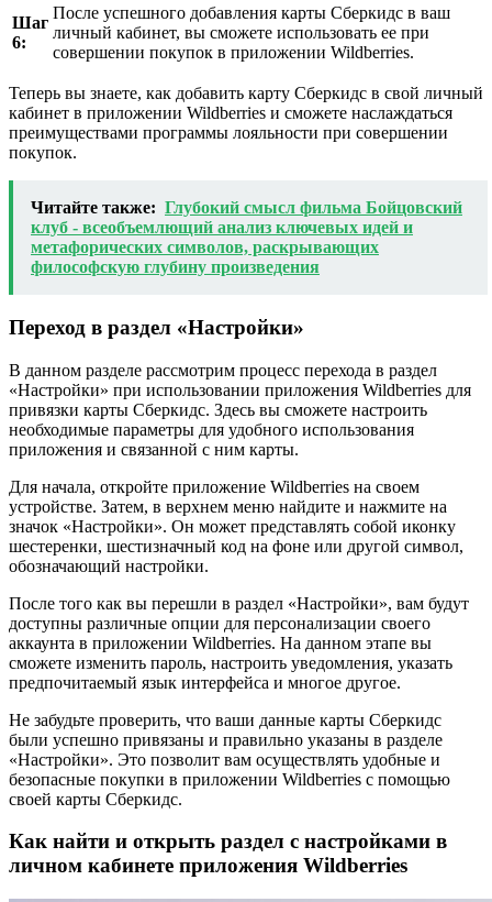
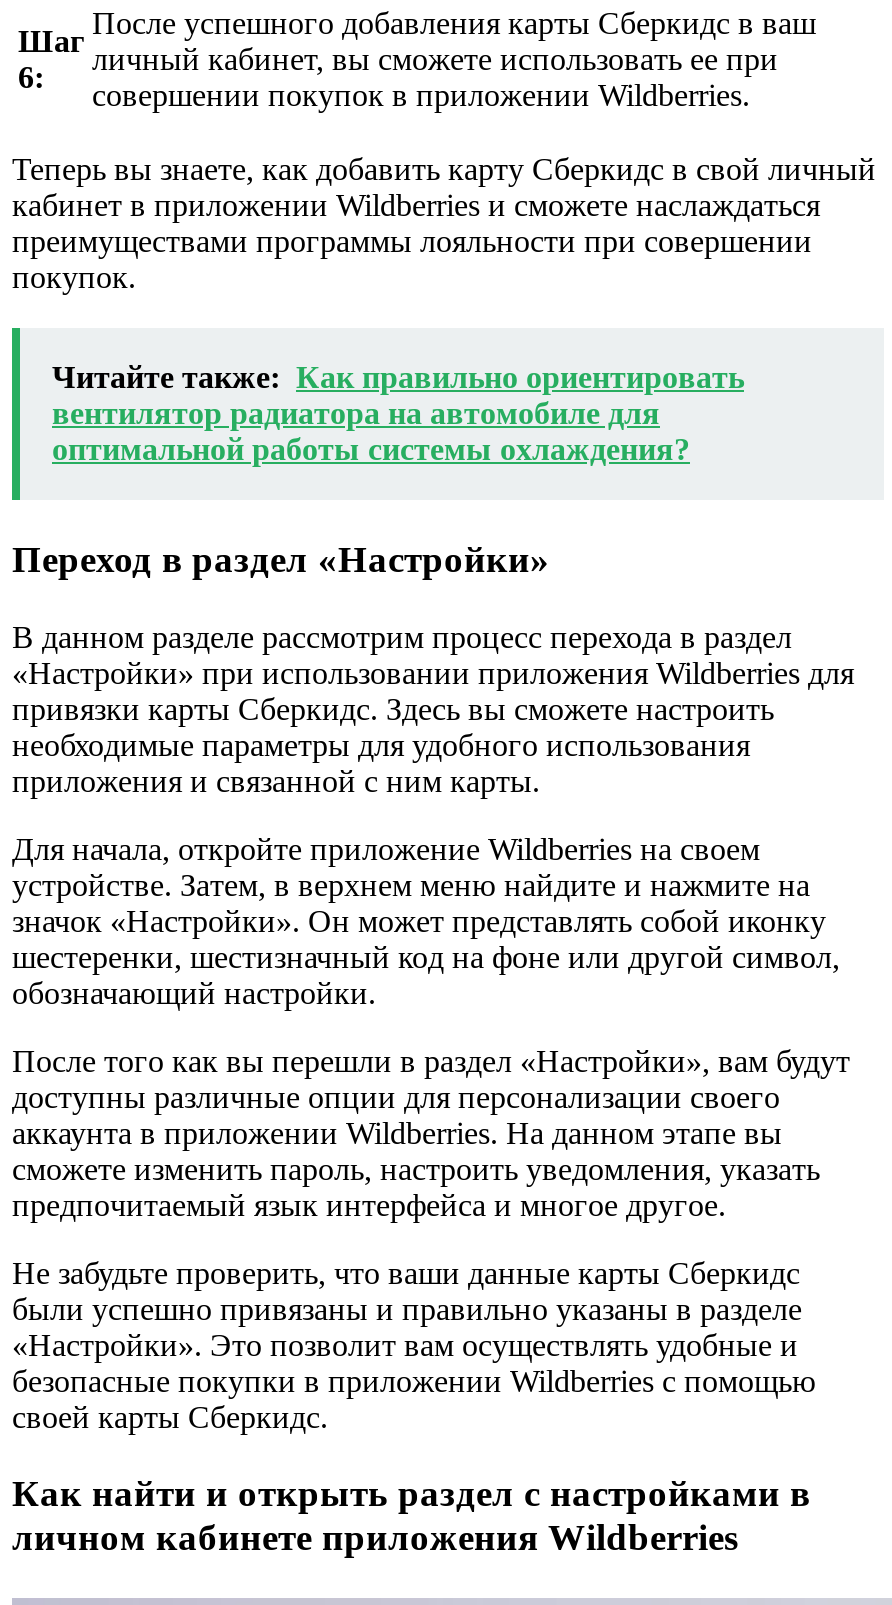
[31,198,462,276] Читайте также: Глубокий смысл фильма Бойцовский | клуб - всеобъемлющий анализ ключевых идей и | метафорических символов, раскрывающих | философскую глубину произведения -> [52,360,744,466] Читайте также: Как правильно ориентировать | вентилятор радиатора на автомобиле для | оптимальной работы системы охлаждения?

